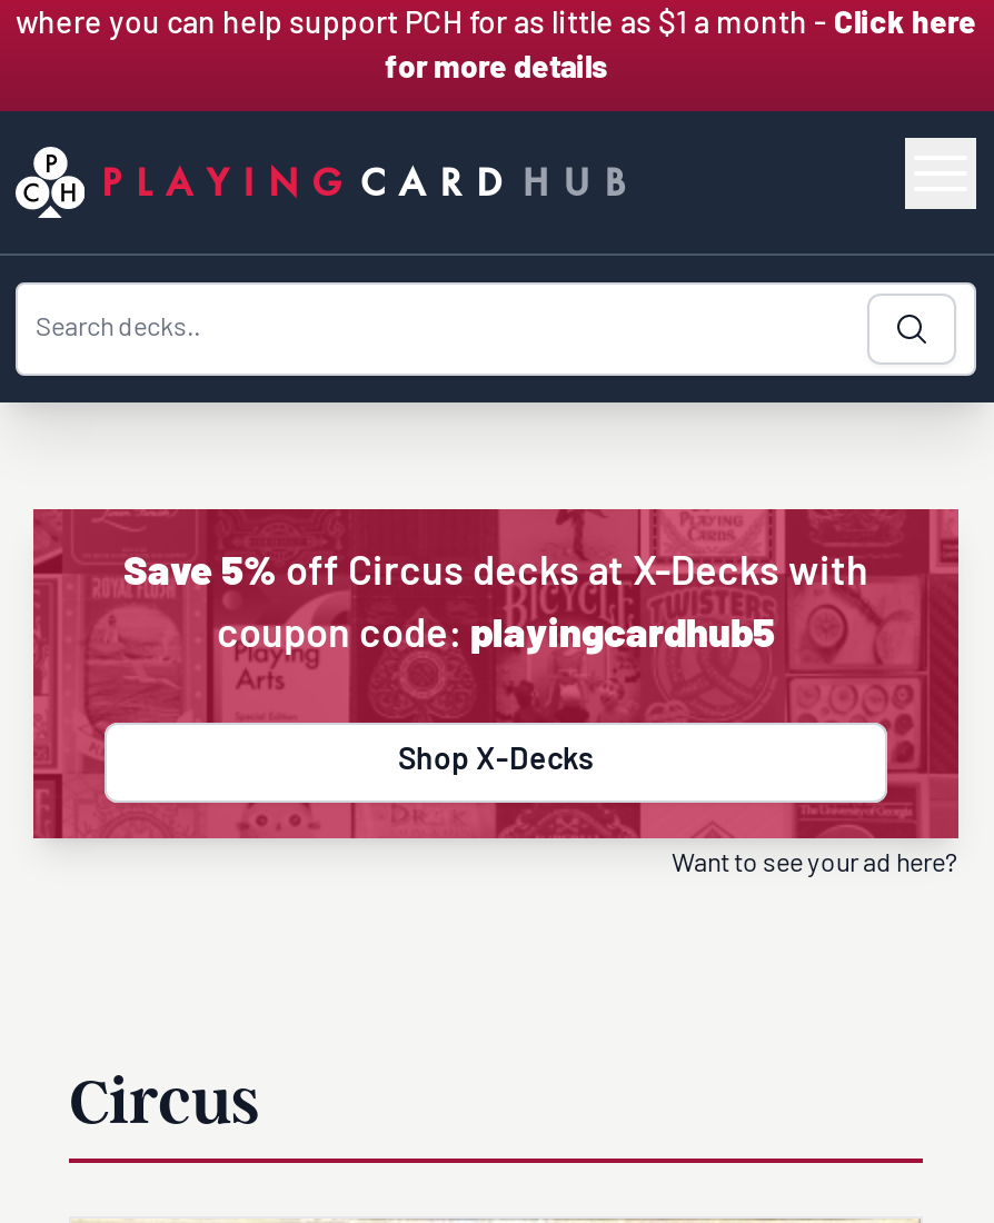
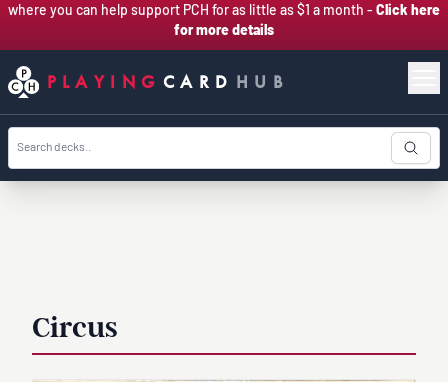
[31,507,961,878] [image] | Save 5% off Circus decks at X-Decks with | coupon code: playingcardhub5 | Shop X-Decks | Want to see your ad here? -> none

